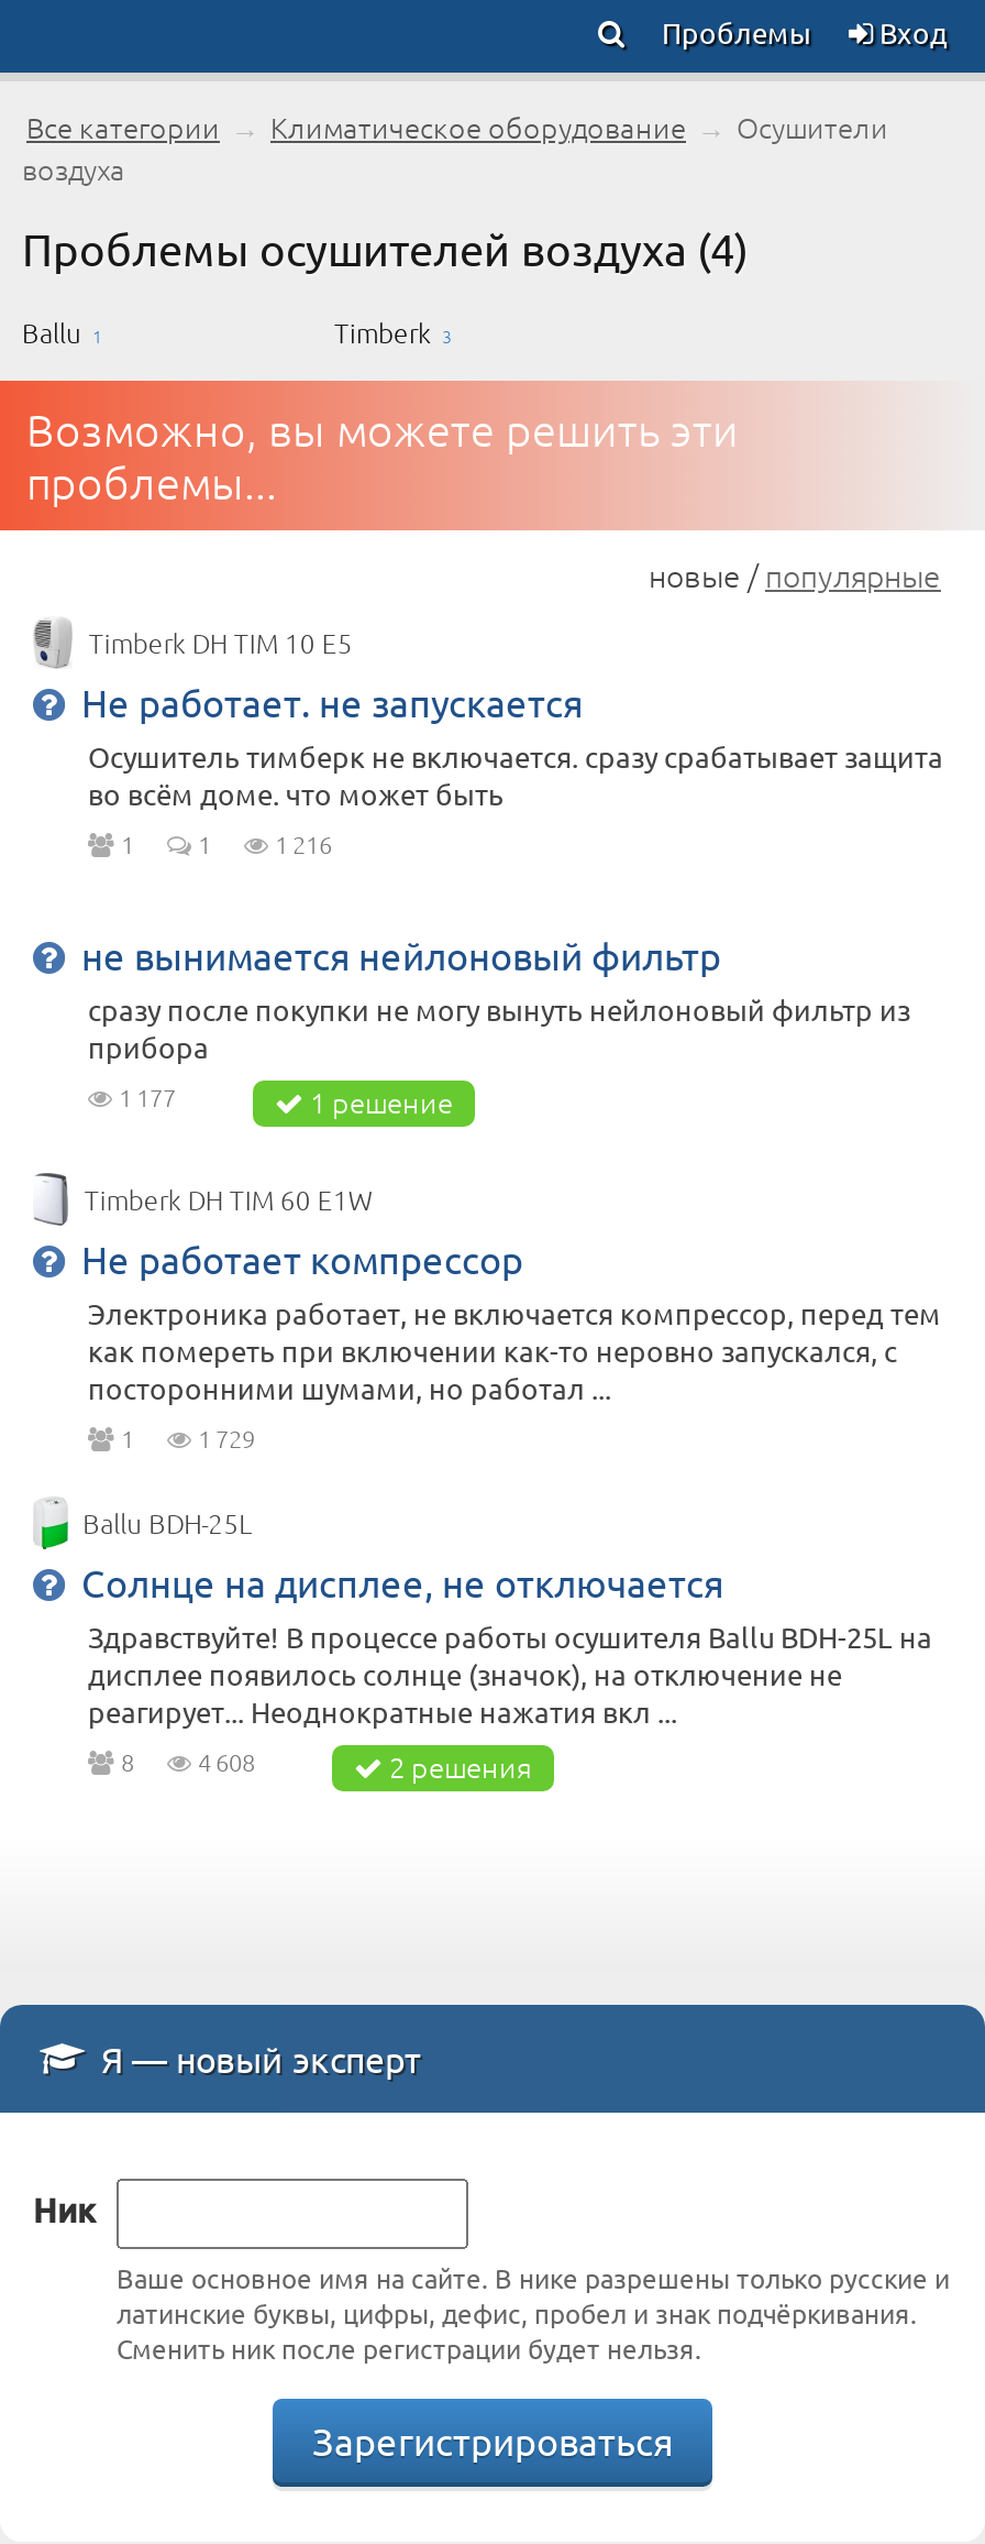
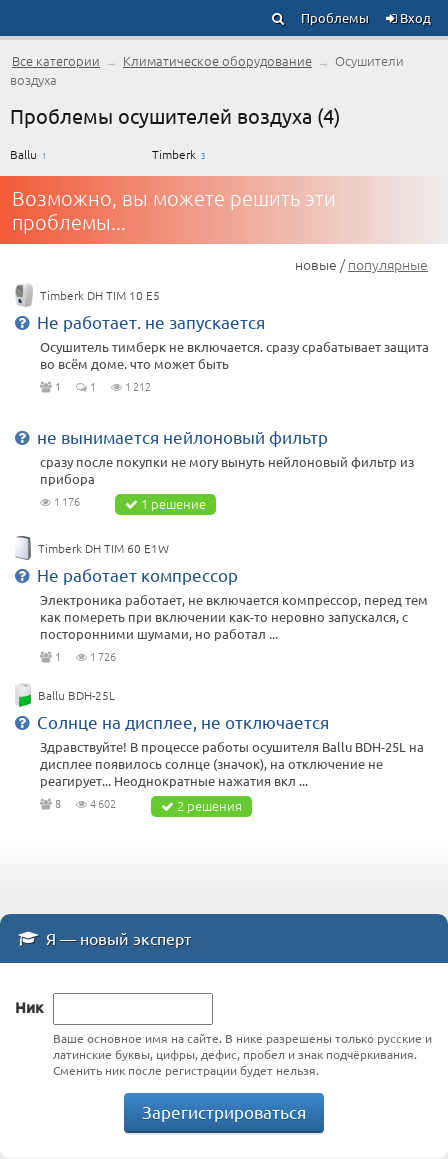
[114,825,332,861] 1 1 1 216 -> [52,378,151,394] 1 1 1 212
[112,1079,176,1114] 1 177 -> [51,493,80,509] 1 176
[114,1420,255,1455] 1 1 729 -> [52,648,116,664] 1 1 726
[114,1744,255,1779] 8 4 608 -> [52,795,116,811] 8 4 602

